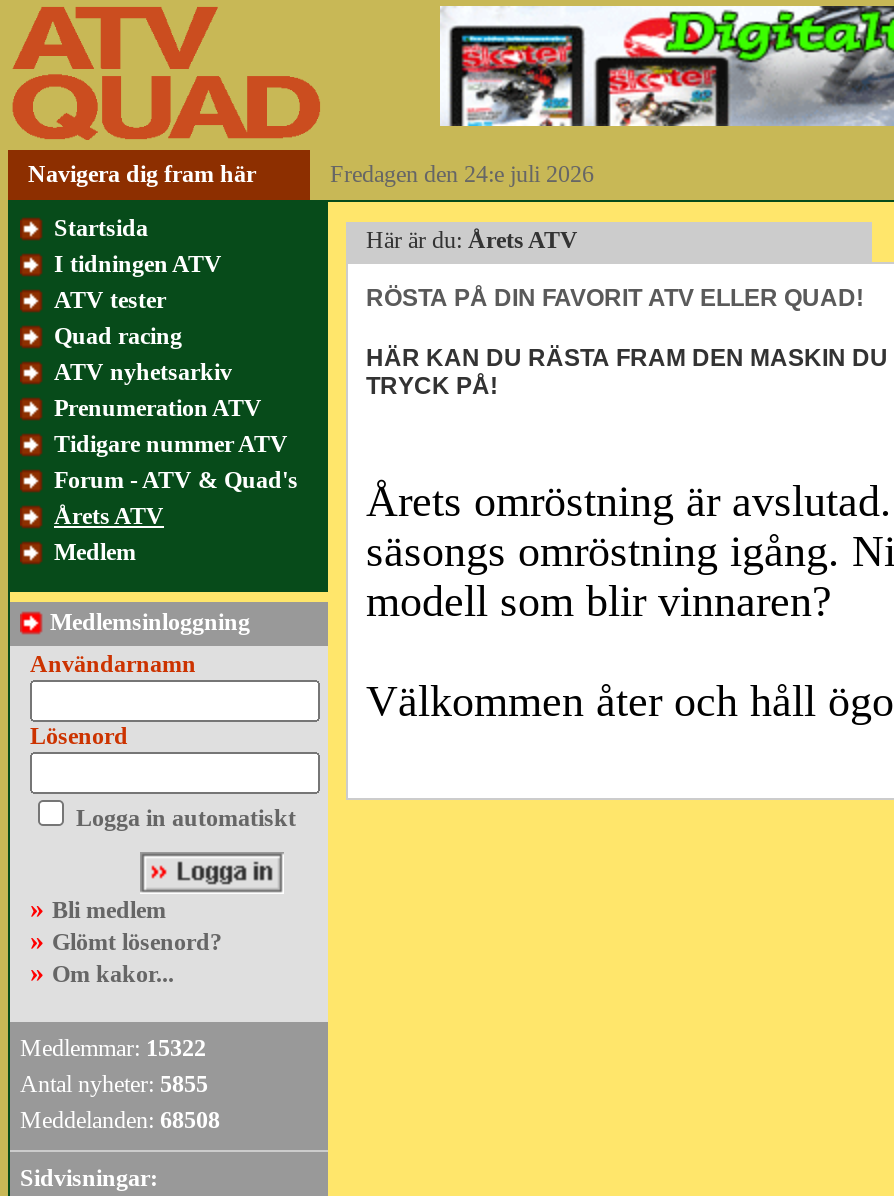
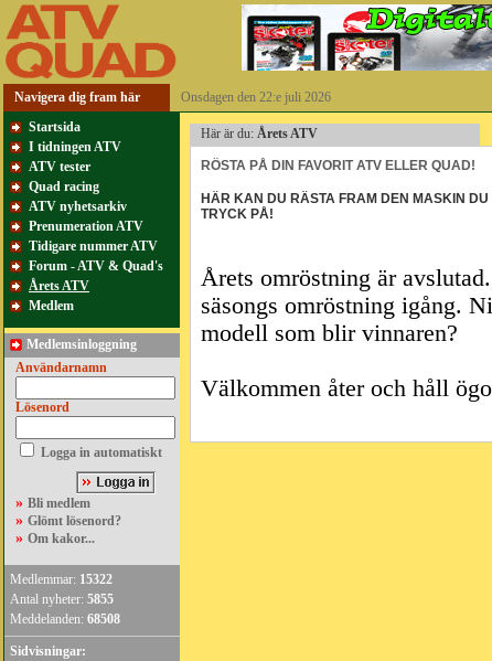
[330,160,594,188] Fredagen den 24:e juli 2026 -> [181,89,331,105] Onsdagen den 22:e juli 2026

